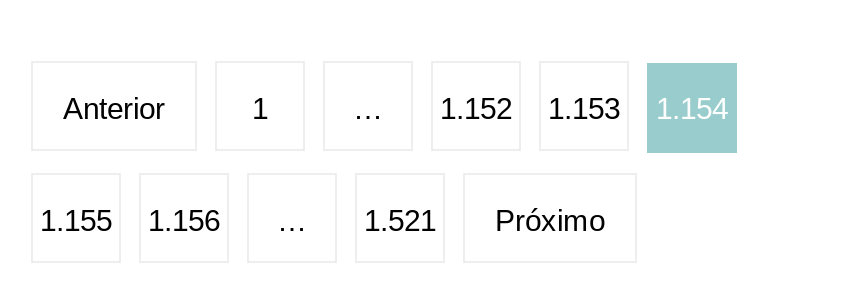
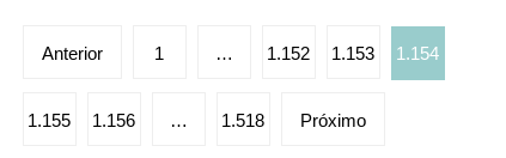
[364,202,436,236] 1.521 -> [222,110,265,130] 1.518

